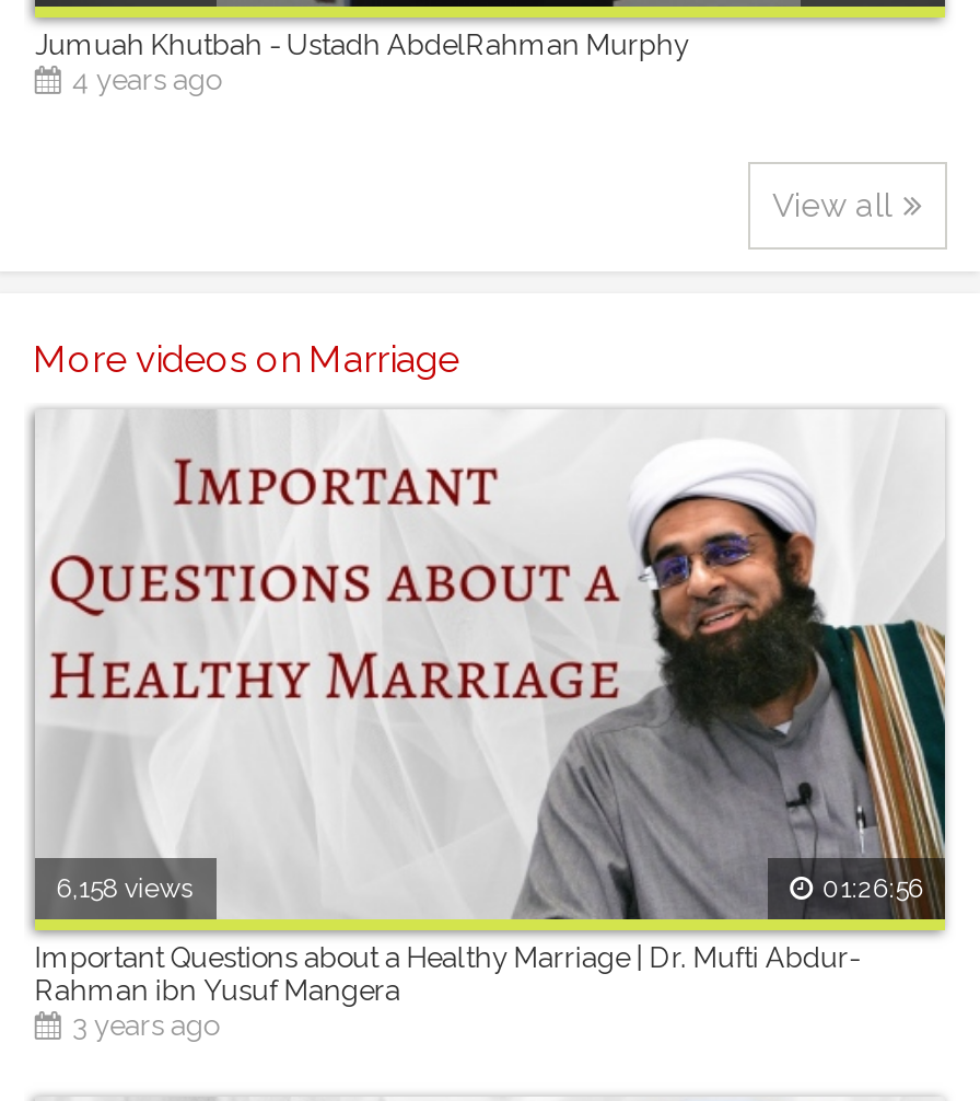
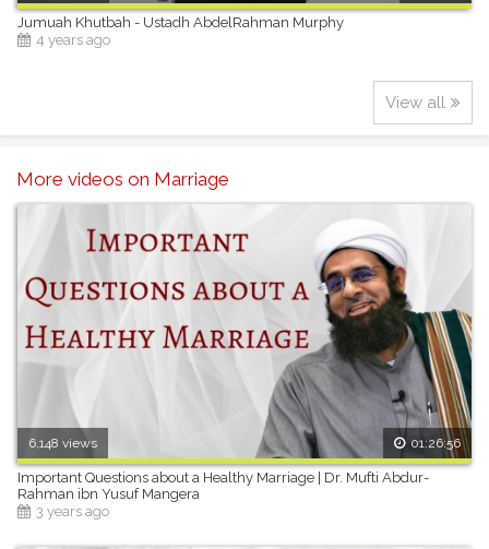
[56,873,194,904] 6,158 views -> [28,435,97,451] 6,148 views

